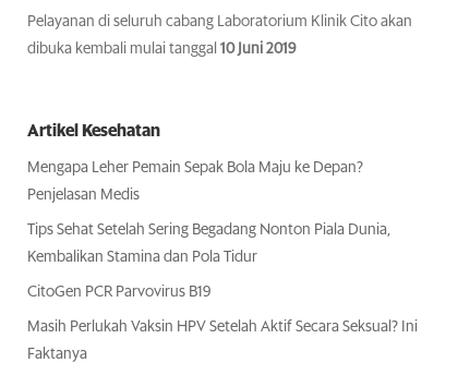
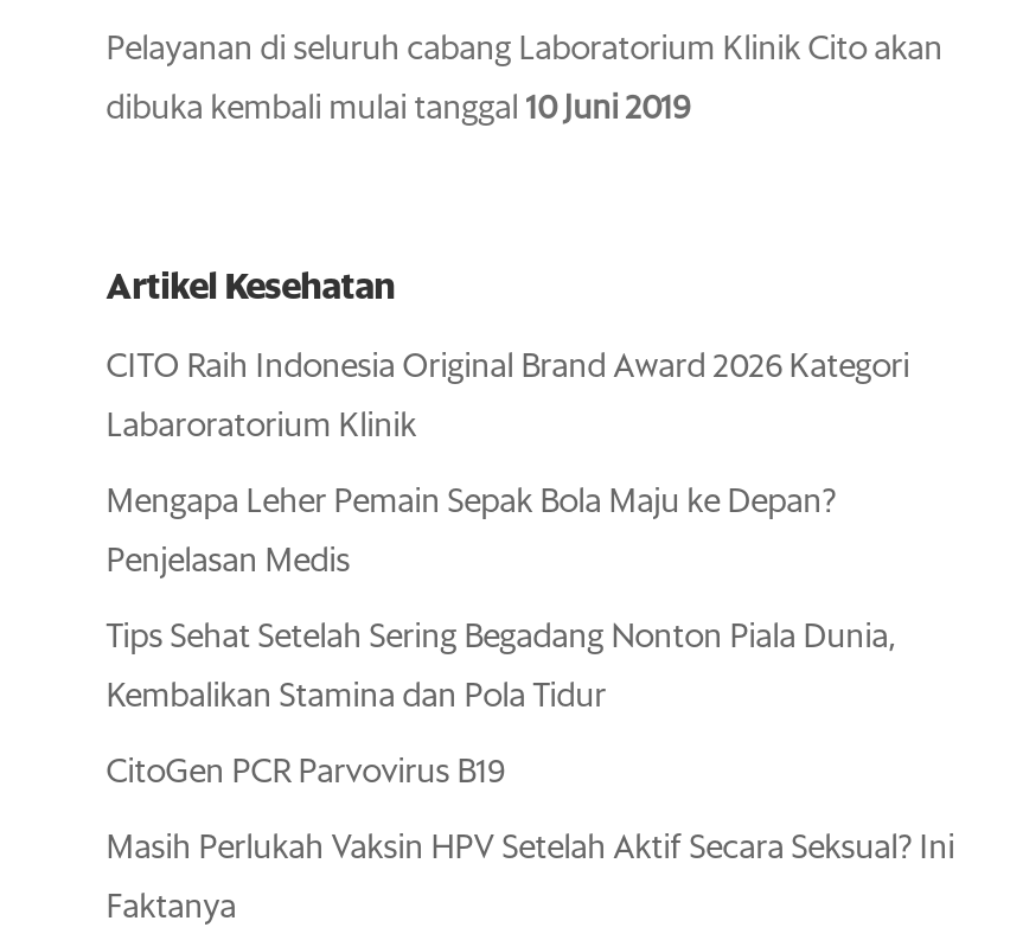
none -> [106,351,910,443] CITO Raih Indonesia Original Brand Award 2026 Kategori | Labaroratorium Klinik

